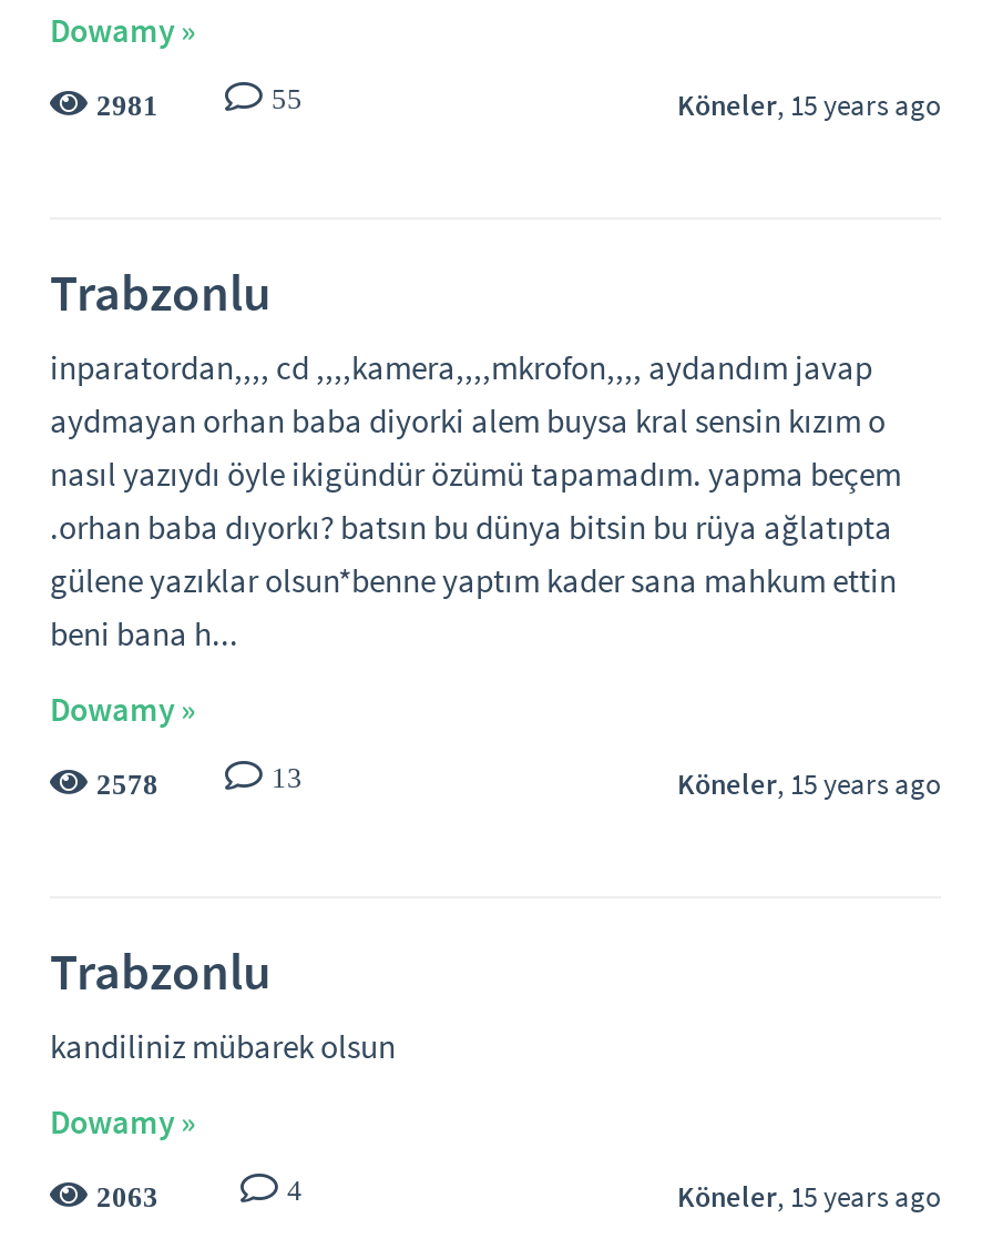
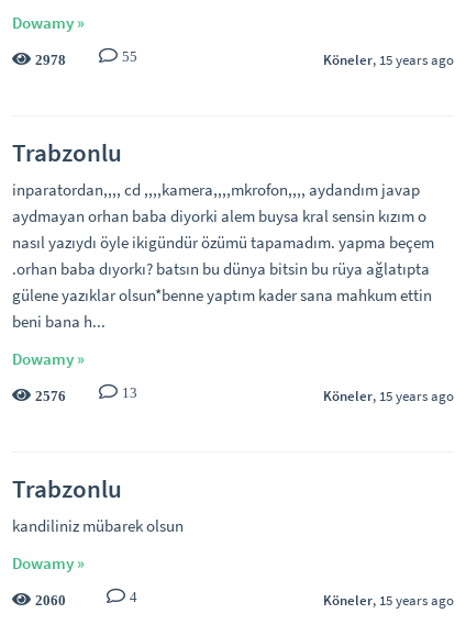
[96,91,158,120] 2981 -> [35,53,66,67] 2978
[96,770,158,799] 2578 -> [35,389,66,403] 2576
[96,1182,158,1211] 2063 -> [35,593,66,607] 2060

